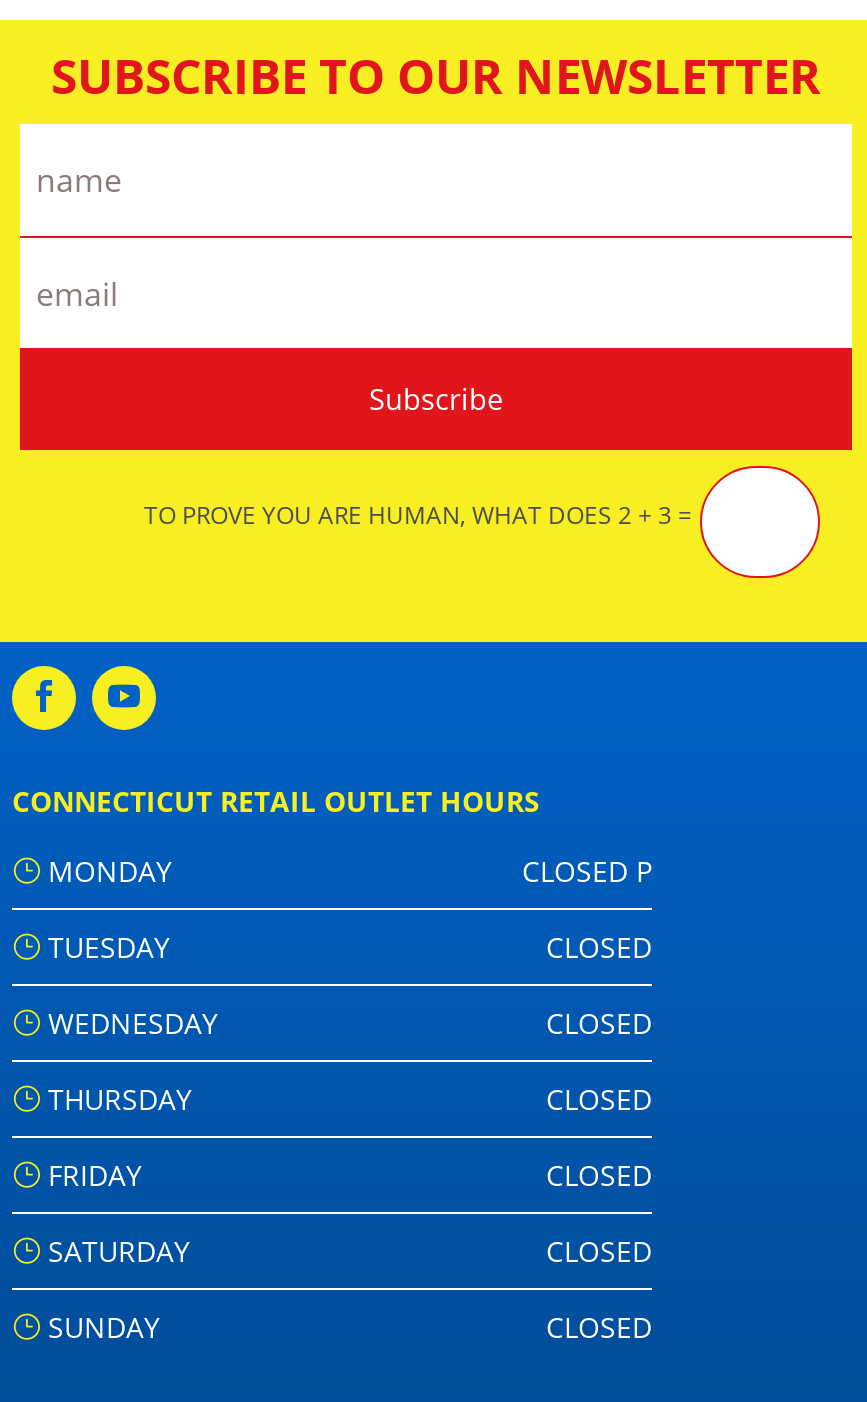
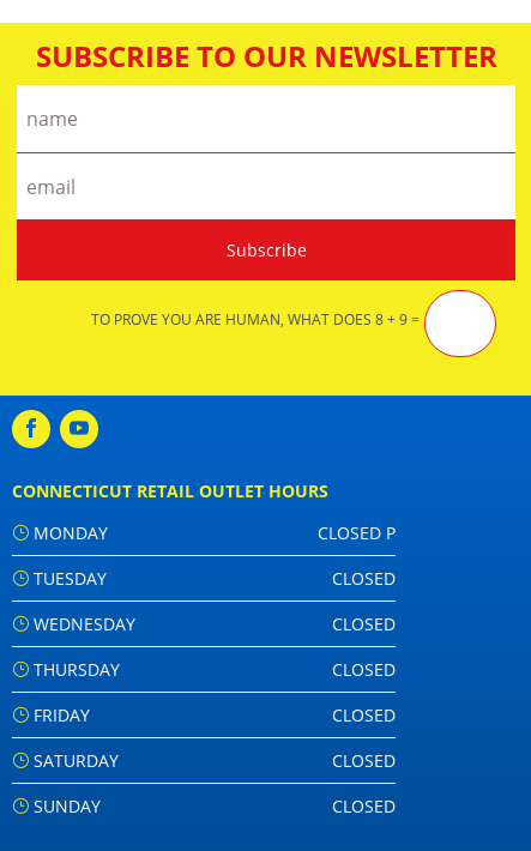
[144,497,692,531] TO PROVE YOU ARE HUMAN, WHAT DOES 2 + 3 = -> [91,309,420,329] TO PROVE YOU ARE HUMAN, WHAT DOES 8 + 9 =

